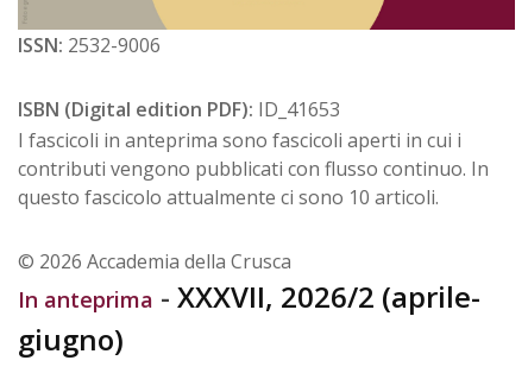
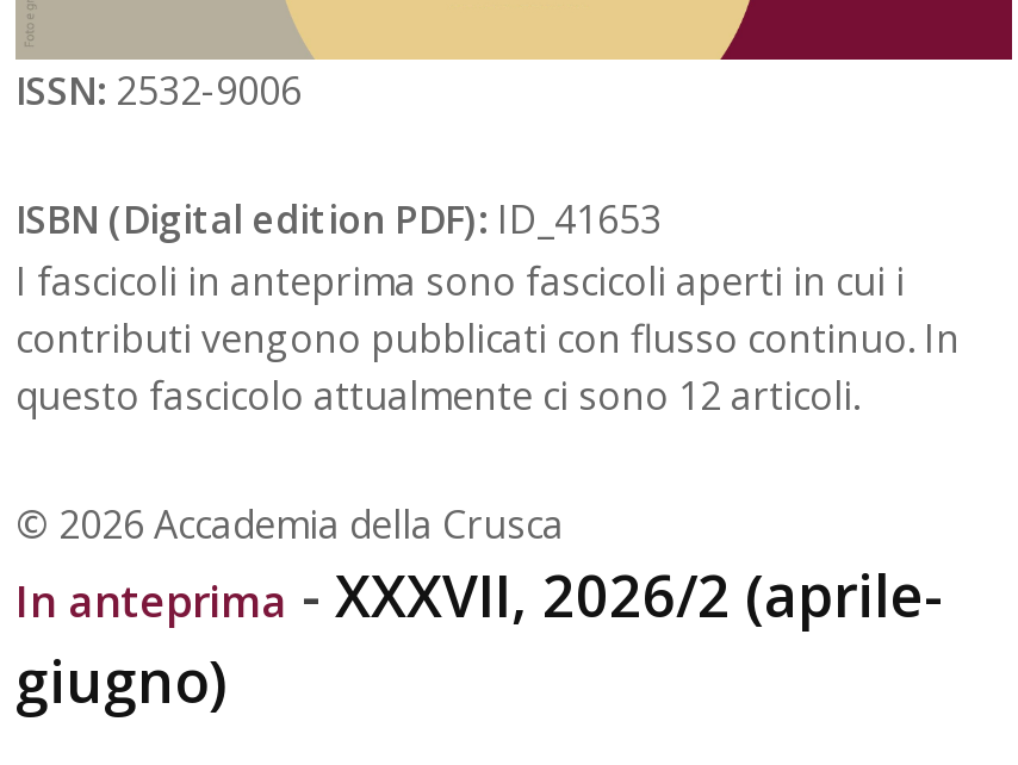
[18,184,439,210] questo fascicolo attualmente ci sono 10 articoli. -> [15,369,859,422] questo fascicolo attualmente ci sono 12 articoli.

